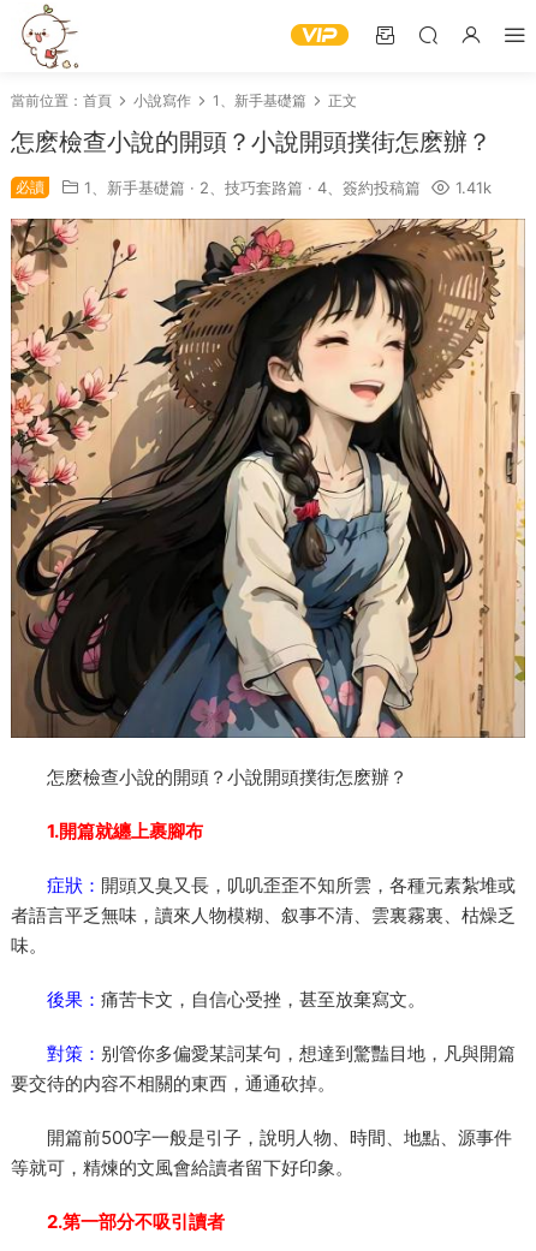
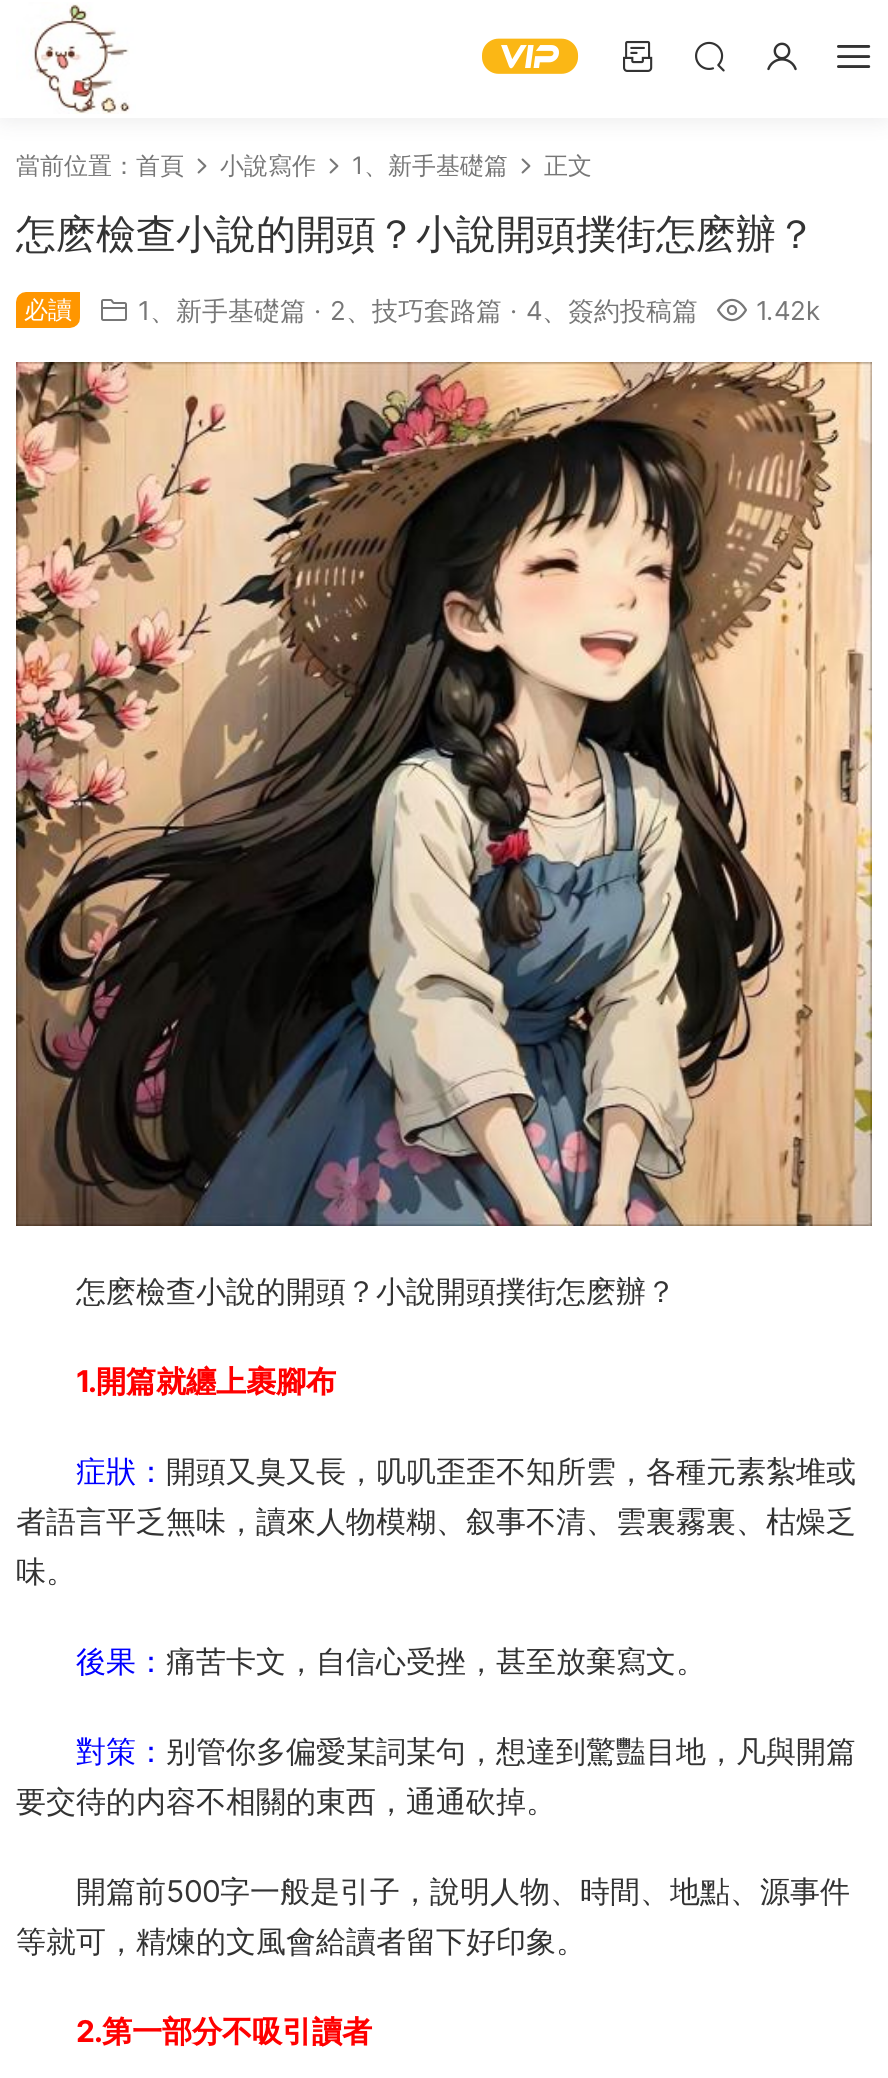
[84,178,492,197] 1、新手基礎篇· 2、技巧套路篇· 4、簽約投稿篇 1.41k -> [138,294,820,326] 1、新手基礎篇· 2、技巧套路篇· 4、簽約投稿篇 1.42k

